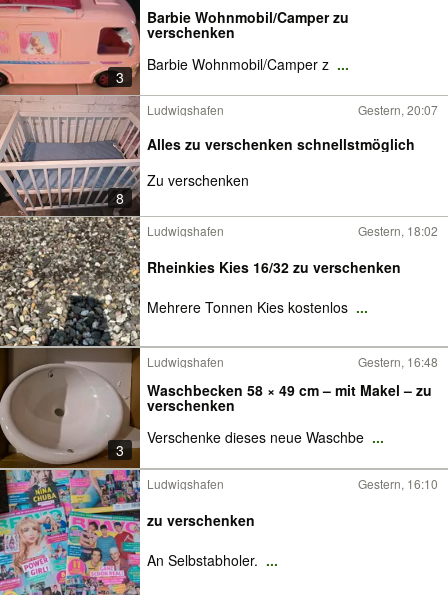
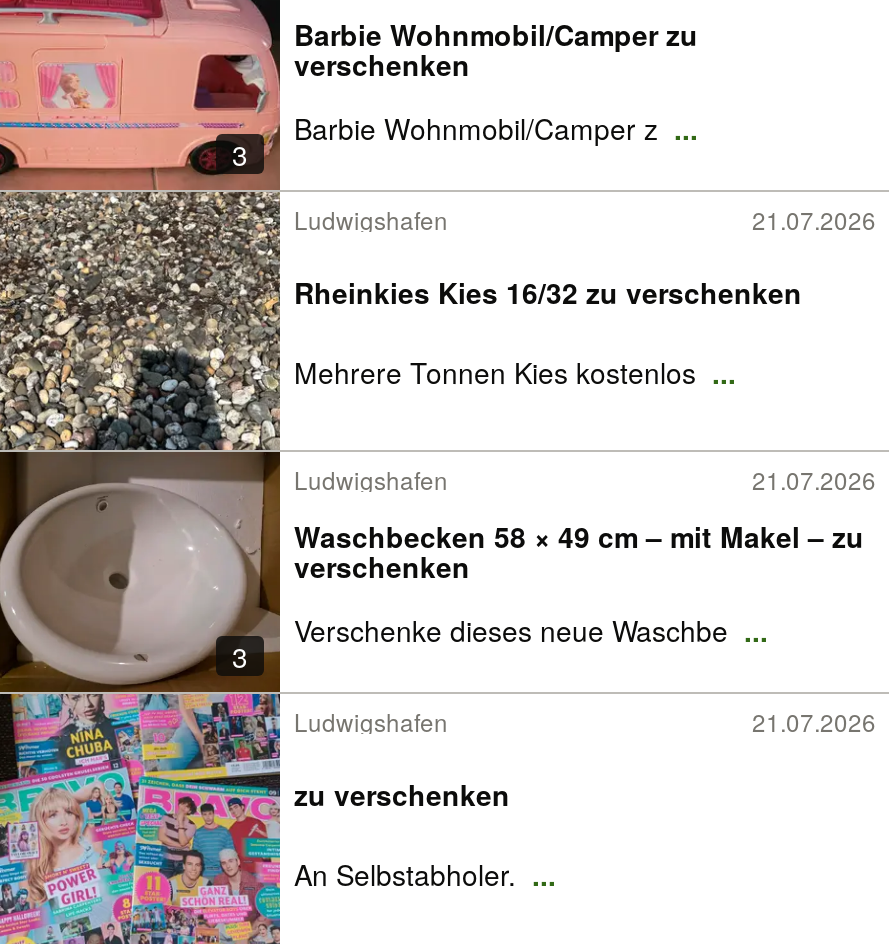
[3,95,140,217] [image] | 8 -> none
[147,101,438,239] Gestern, 20:07 | Alles zu verschenken schnellstmöglich | Zu verschenken | Ludwigshafen | Gestern, 18:02 -> [752,202,876,236] 21.07.2026
[358,353,438,370] Gestern, 16:48 -> [752,462,876,496] 21.07.2026
[358,475,438,492] Gestern, 16:10 -> [752,704,876,738] 21.07.2026

